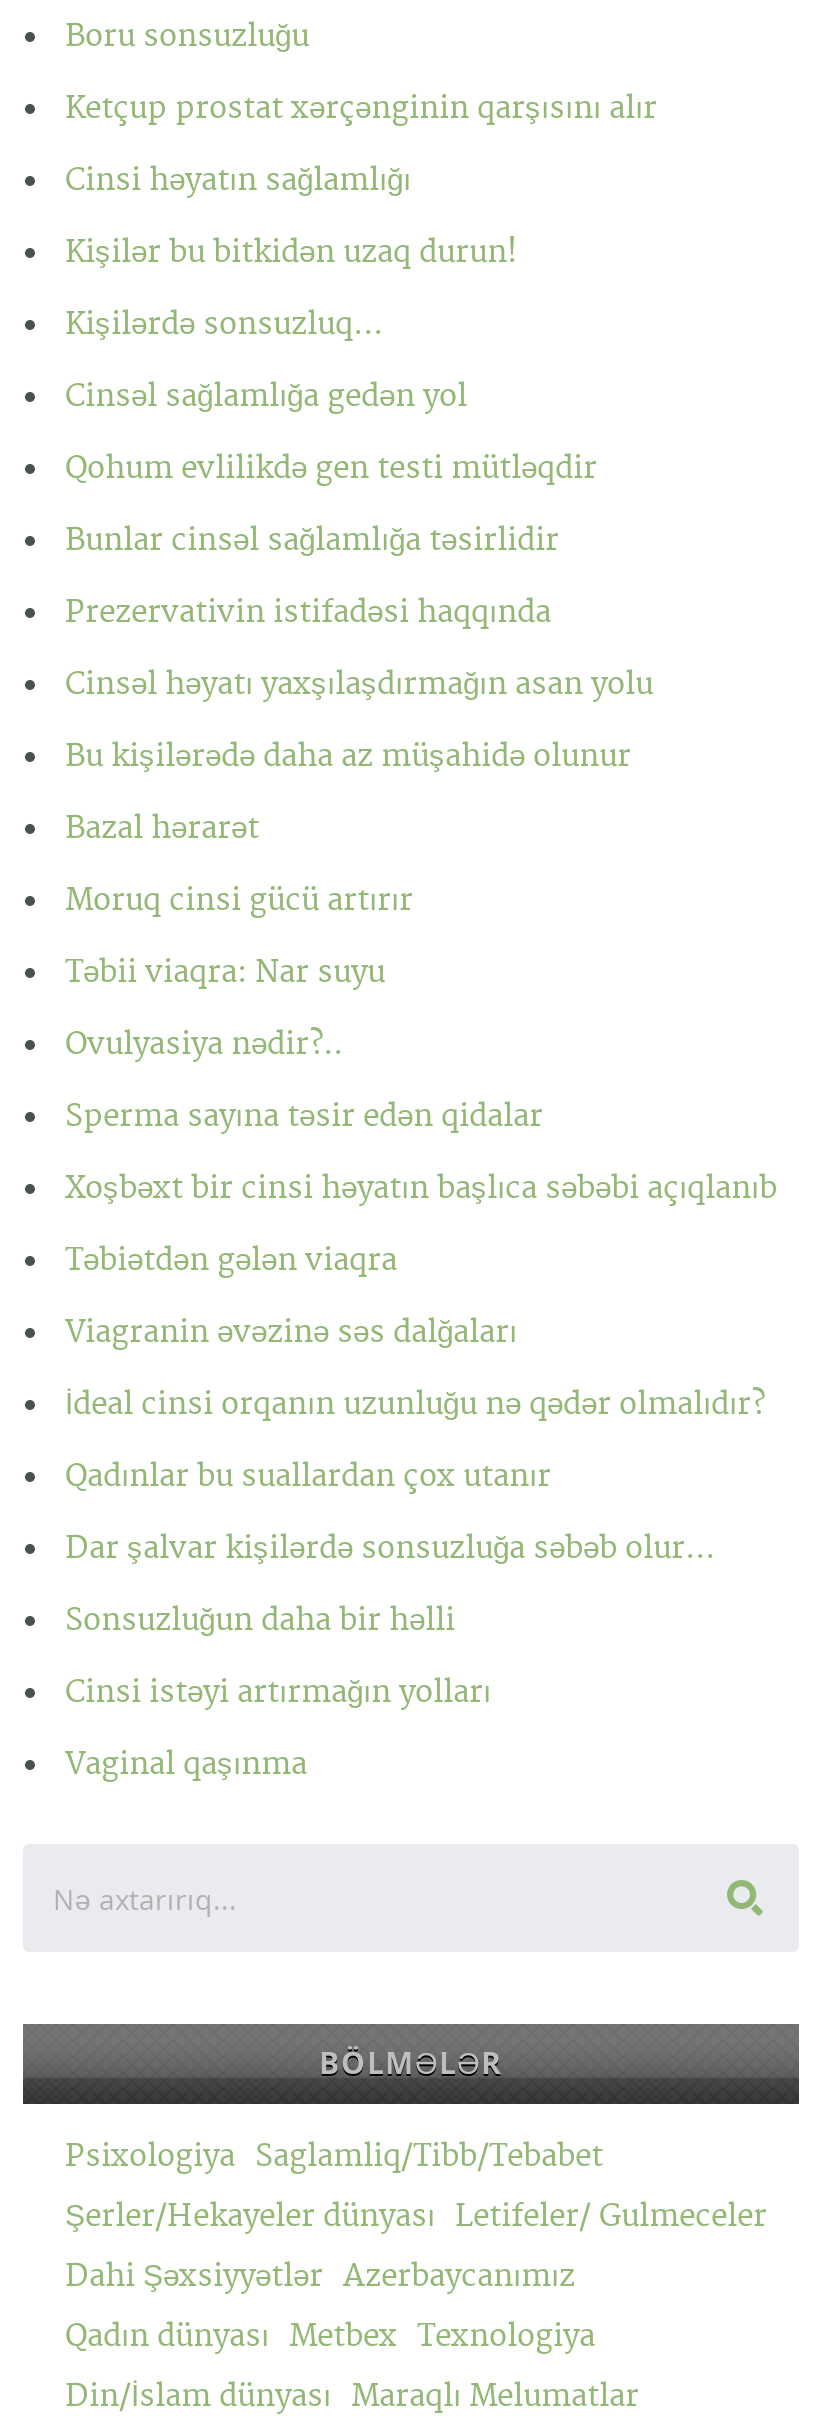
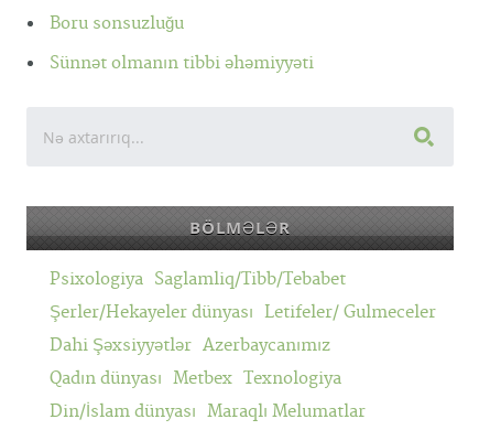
[65,90,777,1784] Ketçup prostat xərçənginin qarşısını alır | Cinsi həyatın sağlamlığı | Kişilər bu bitkidən uzaq durun! | Kişilərdə sonsuzluq... | Cinsəl sağlamlığa gedən yol | Qohum evlilikdə gen testi mütləqdir | Bunlar cinsəl sağlamlığa təsirlidir | Prezervativin istifadəsi haqqında | Cinsəl həyatı yaxşılaşdırmağın asan yolu | Bu kişilərədə daha az müşahidə olunur | Bazal hərarət | Moruq cinsi gücü artırır | Təbii viaqra: Nar suyu | Ovulyasiya nədir?.. | Sperma sayına təsir edən qidalar | Xoşbəxt bir cinsi həyatın başlıca səbəbi açıqlanıb | Təbiətdən gələn viaqra | Viagranin əvəzinə səs dalğaları | İdeal cinsi orqanın uzunluğu nə qədər olmalıdır? | Qadınlar bu suallardan çox utanır | Dar şalvar kişilərdə sonsuzluğa səbəb olur... | Sonsuzluğun daha bir həlli | Cinsi istəyi artırmağın yolları | Vaginal qaşınma -> [50,53,314,74] Sünnət olmanın tibbi əhəmiyyəti

